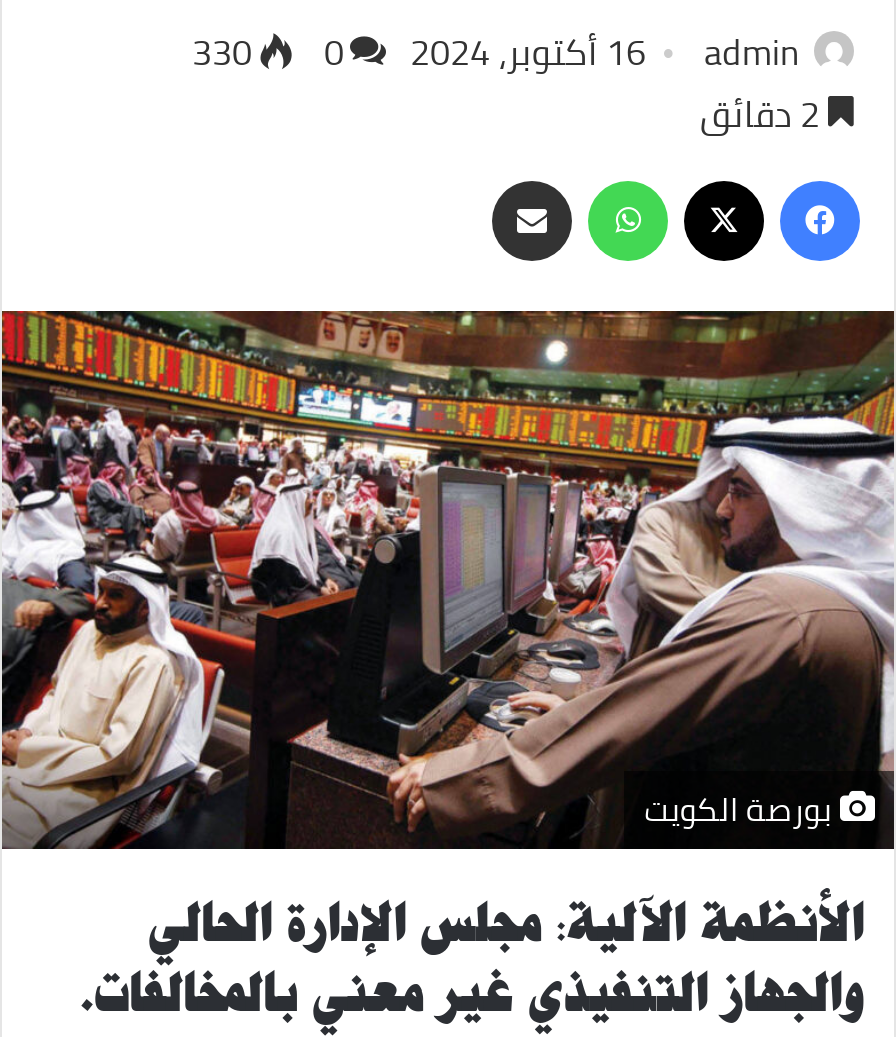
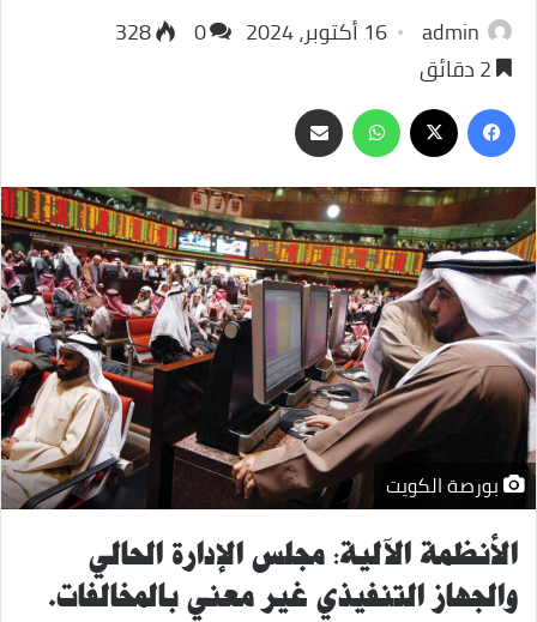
[192,19,252,85] 330 -> [115,12,151,52] 328

